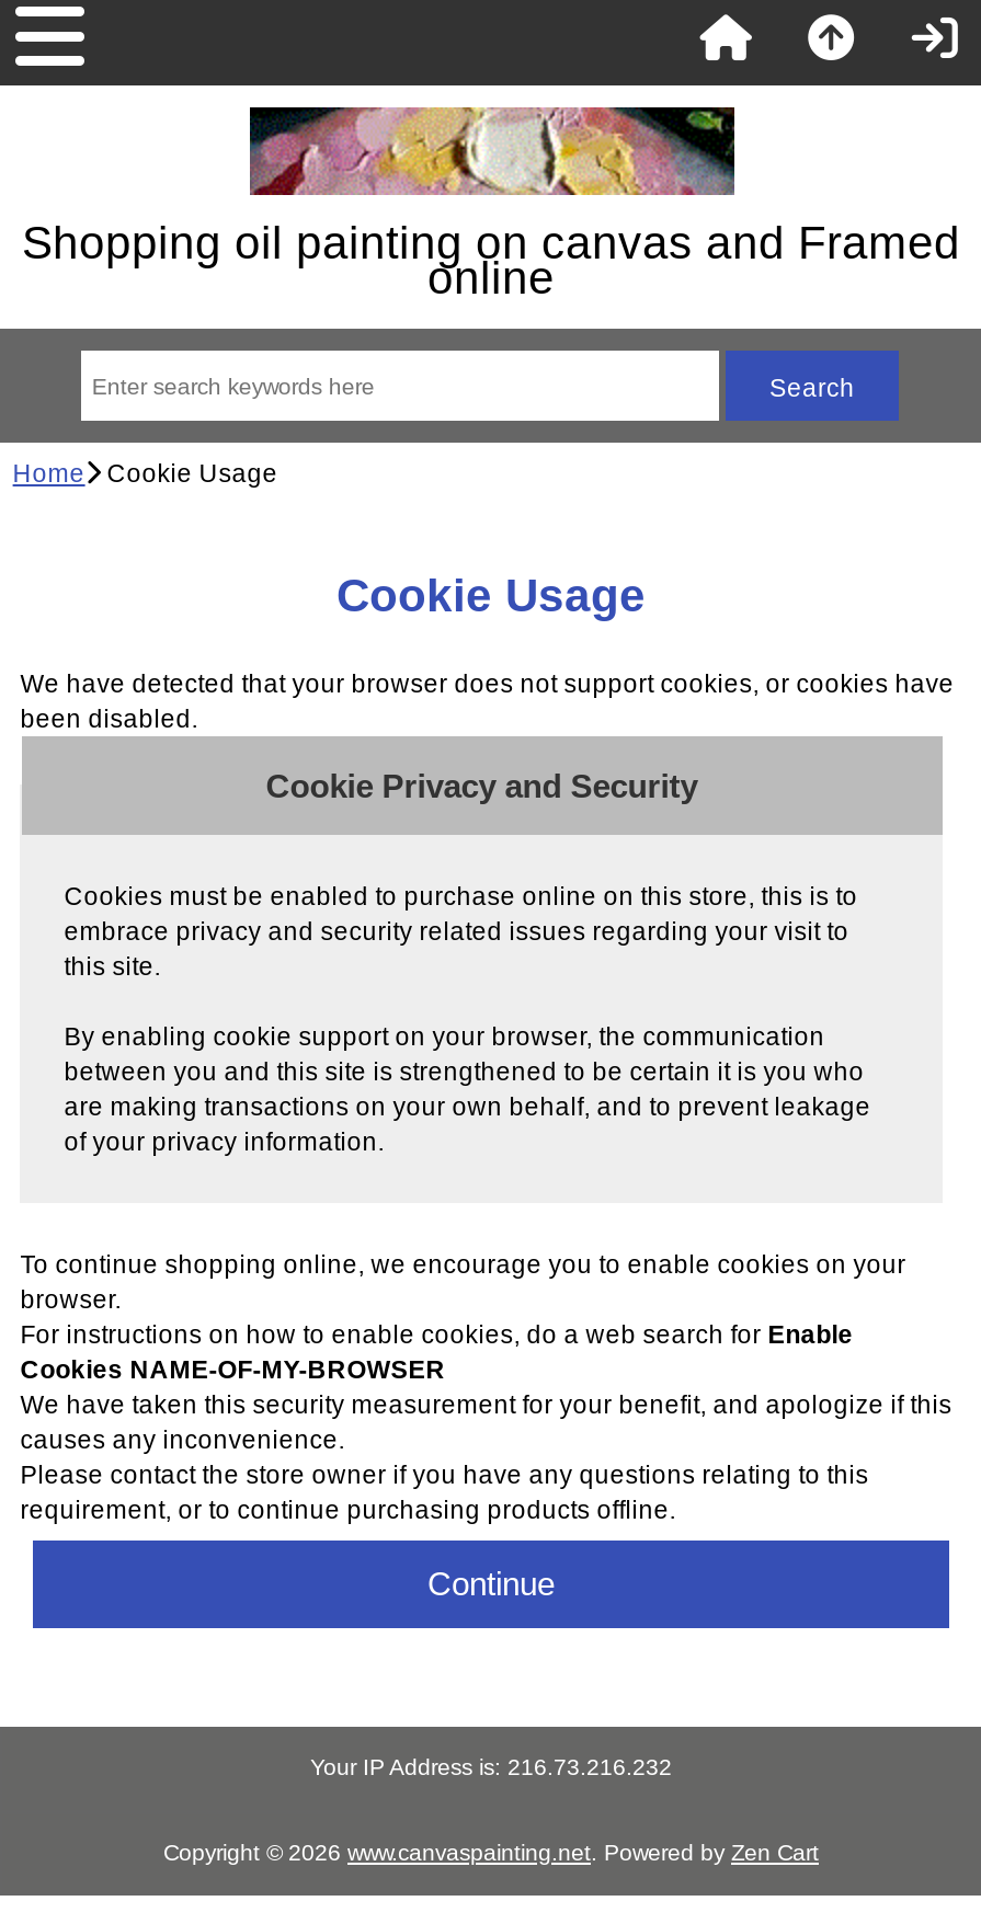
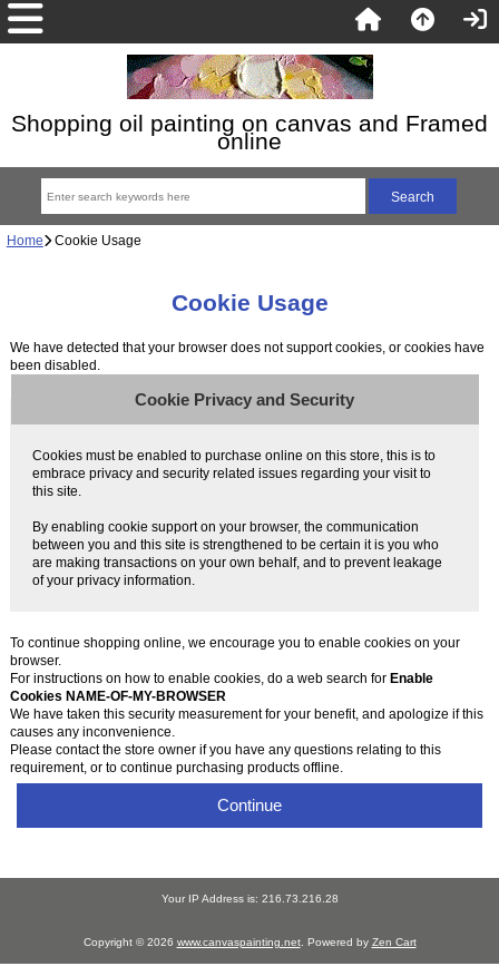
[310,1756,672,1780] Your IP Address is: 216.73.216.232 -> [161,893,338,905] Your IP Address is: 216.73.216.28

